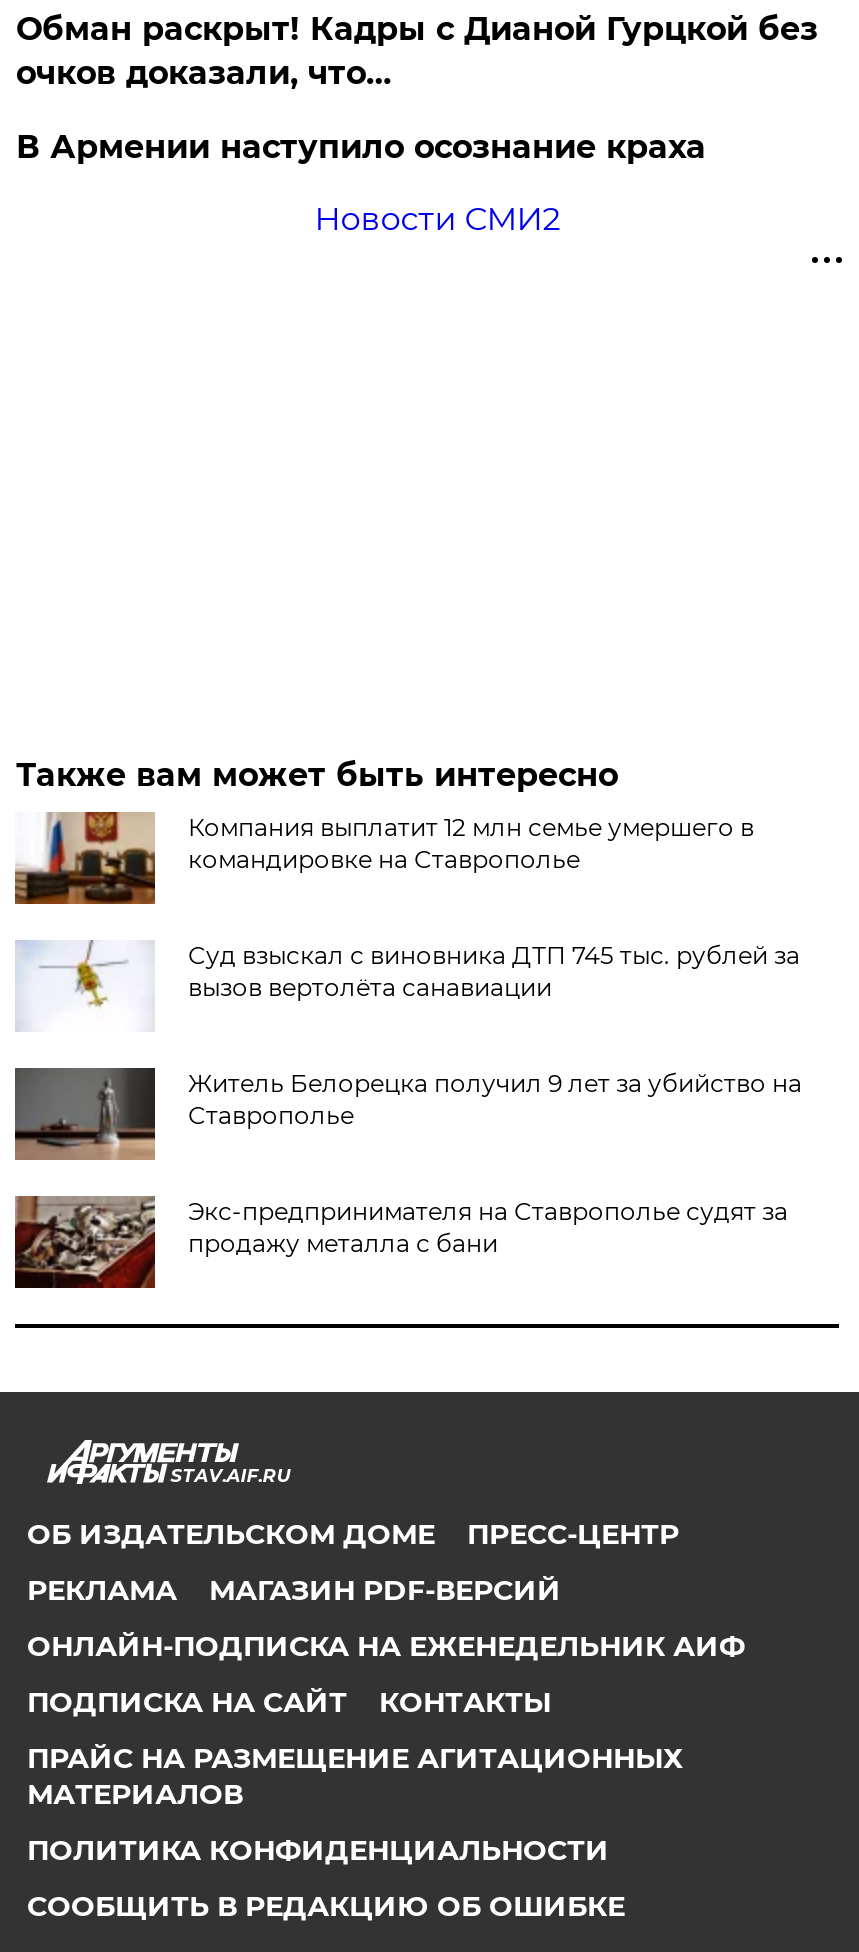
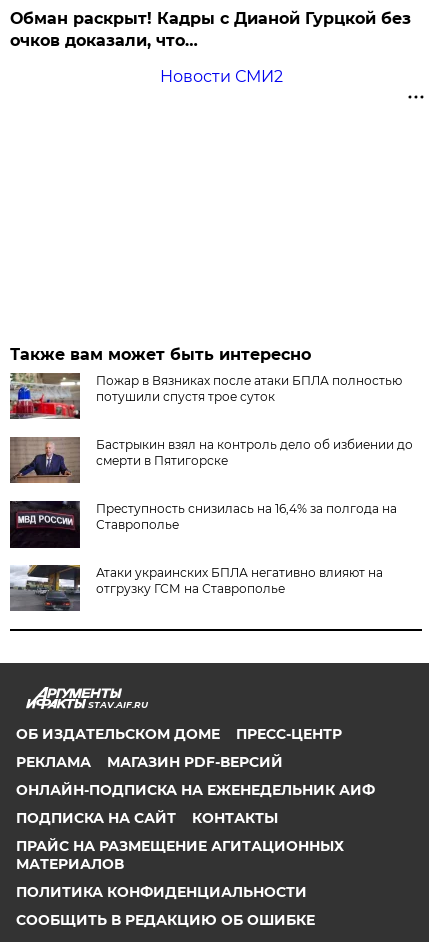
[16,128,706,166] В Армении наступило осознание краха -> none
[15,812,754,906] [image] | Компания выплатит 12 млн семье умершего в | командировке на Ставрополье -> [9,372,402,420] [image] | Пожар в Вязниках после атаки БПЛА полностью | потушили спустя трое суток
[15,940,800,1032] [image] | Суд взыскал с виновника ДТП 745 тыс. рублей за | вызов вертолёта санавиации -> [9,436,413,484] [image] | Бастрыкин взял на контроль дело об избиении до | смерти в Пятигорске
[13,1066,802,1162] [image] | Житель Белорецка получил 9 лет за убийство на -> [9,500,397,549] [image] | Преступность снизилась на 16,4% за полгода на
[13,1194,788,1290] [image] | Экс-предпринимателя на Ставрополье судят за | продажу металла с бани -> [9,565,383,612] [image] | Атаки украинских БПЛА негативно влияют на | отгрузку ГСМ на Ставрополье

